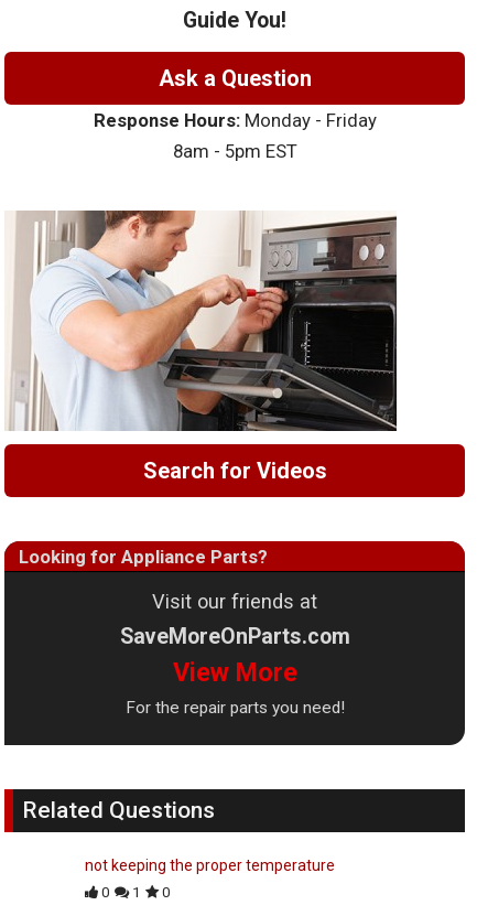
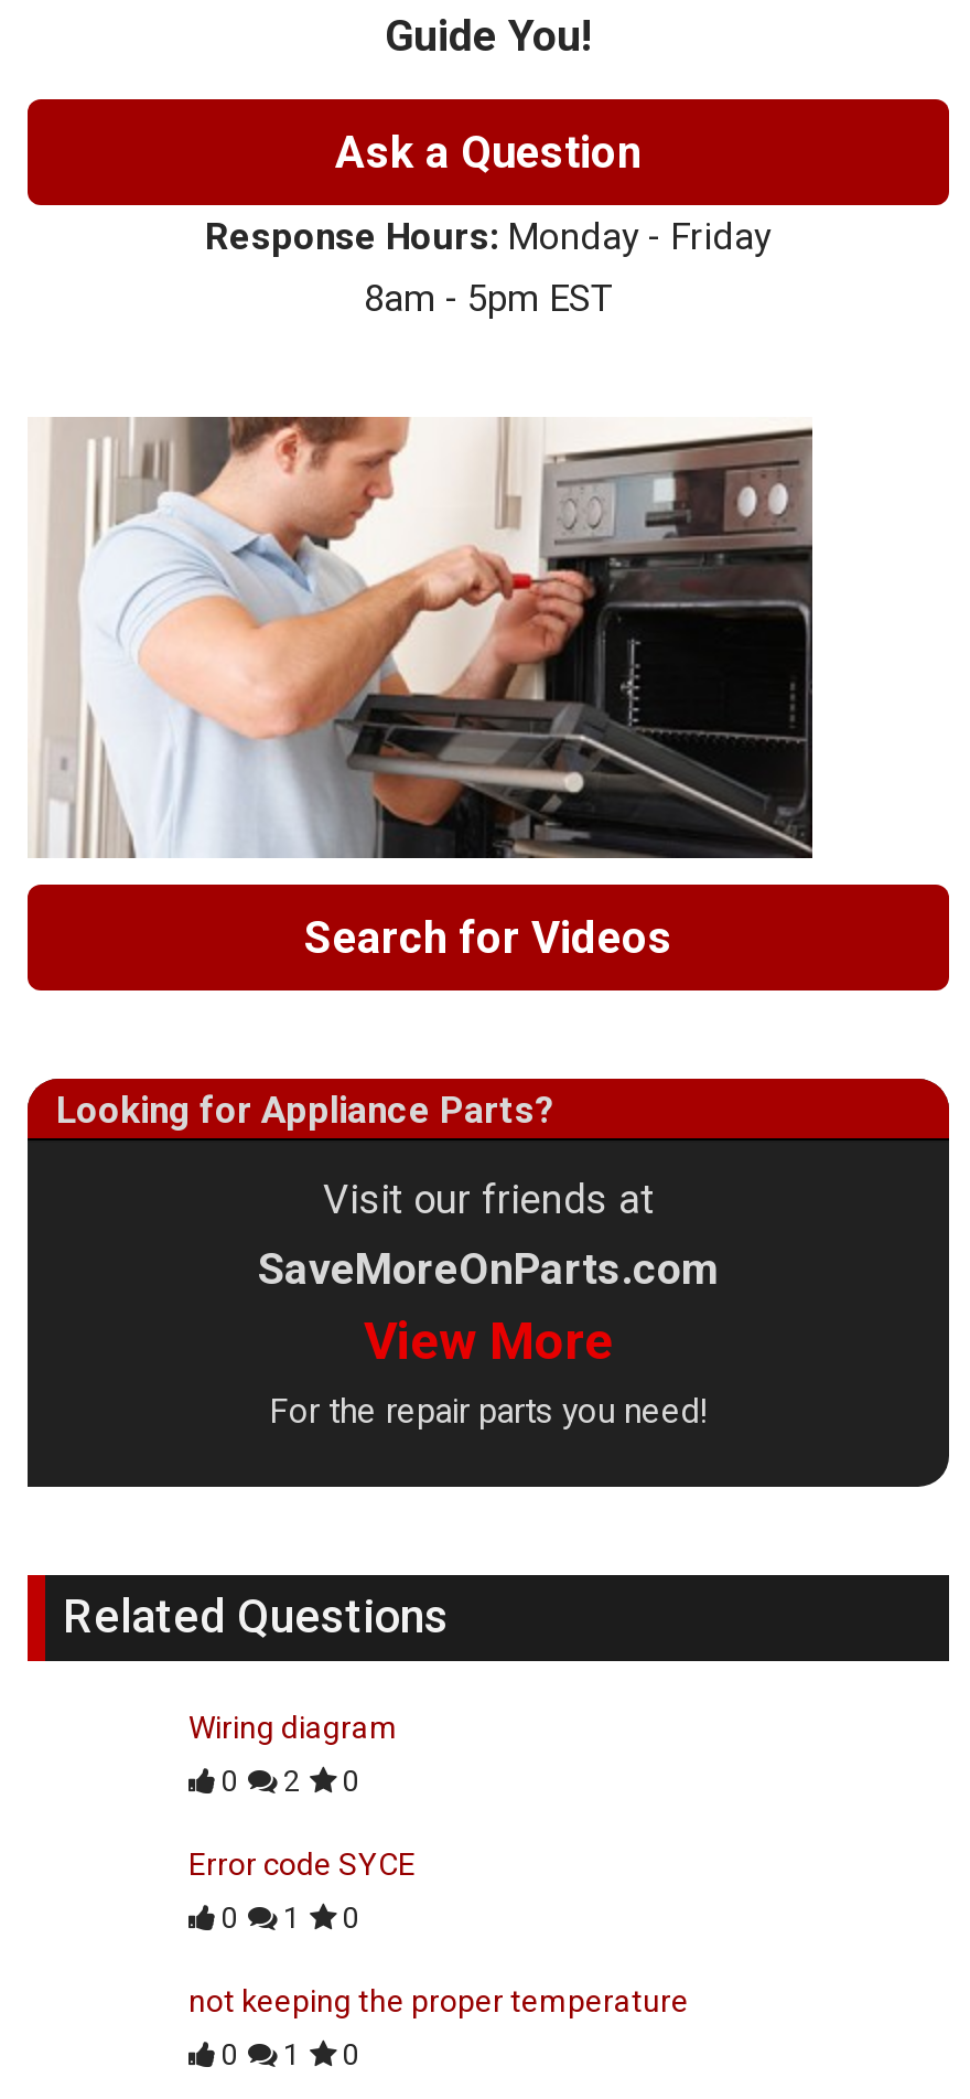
none -> [188,1711,416,1936] Wiring diagram | 0 | 2 | 0 | Error code SYCE | 0 | 1 | 0

